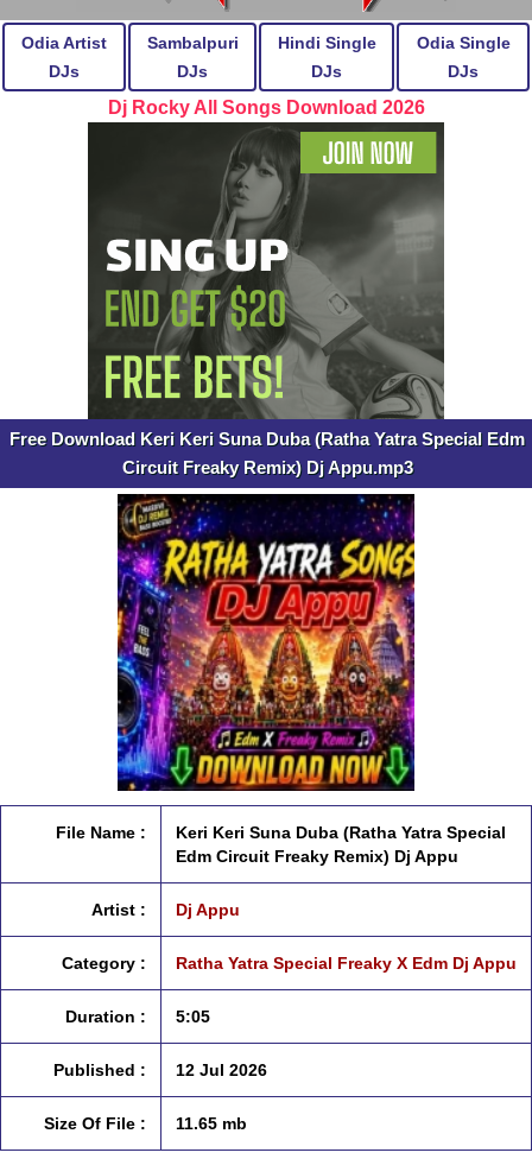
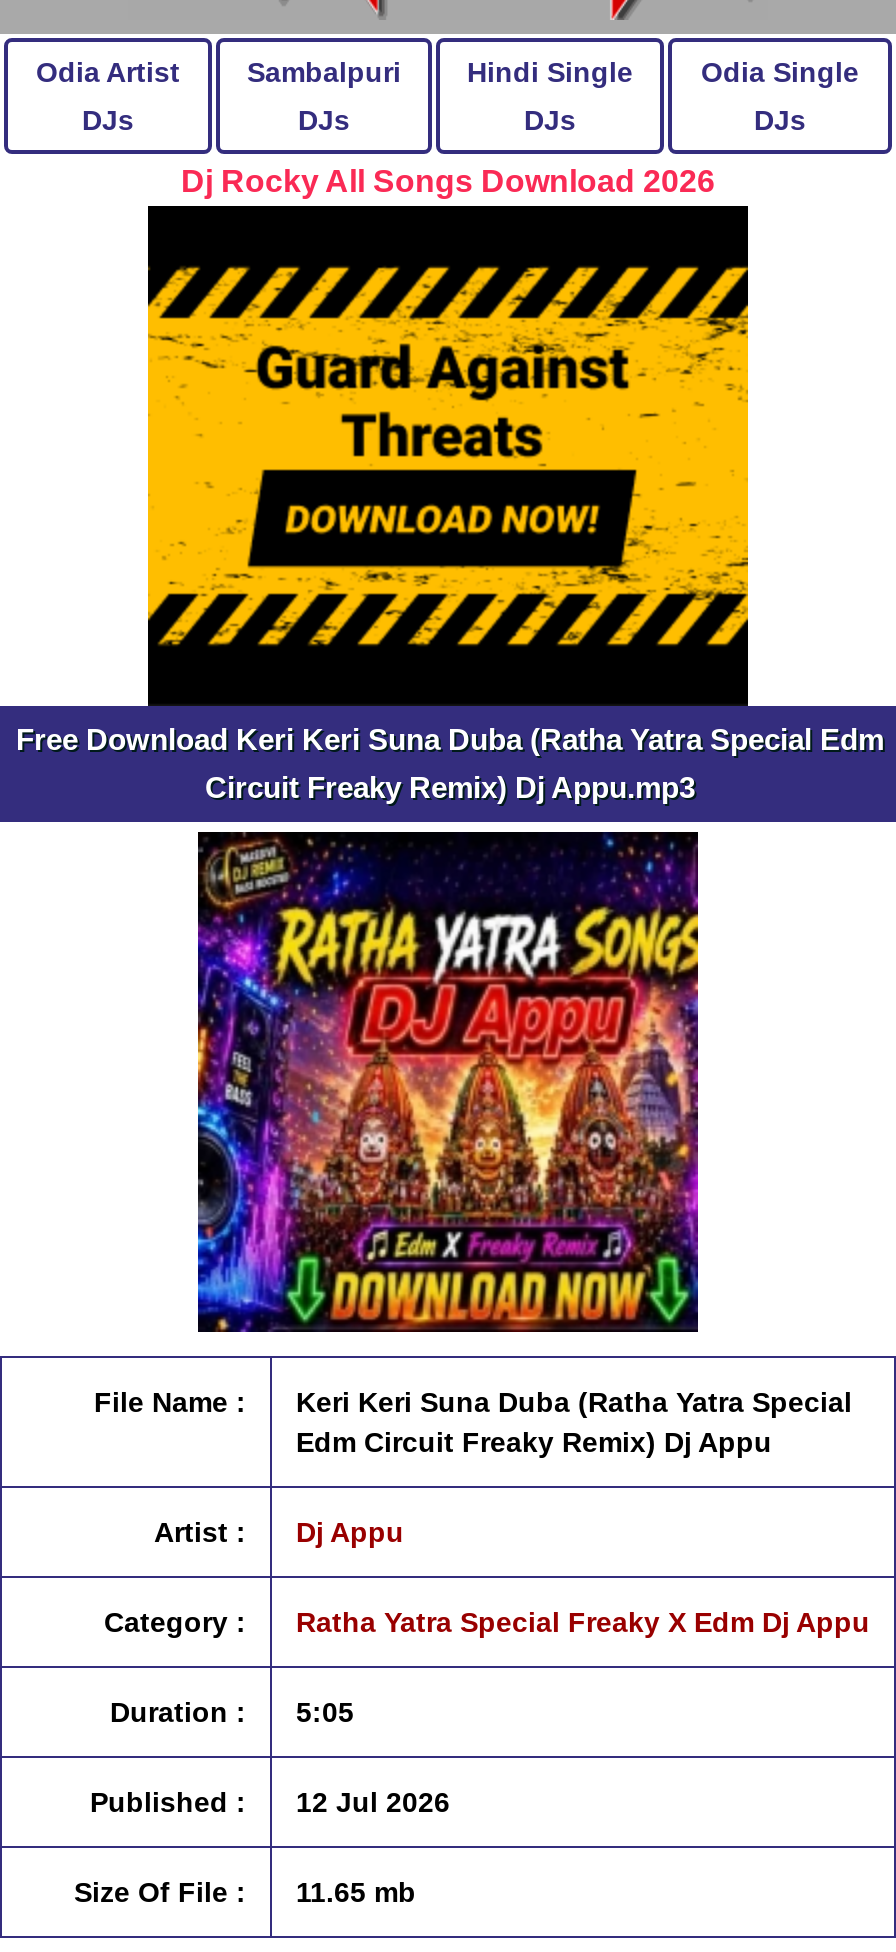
[87,122,445,420] [image] -> [146,208,750,708] [image]

